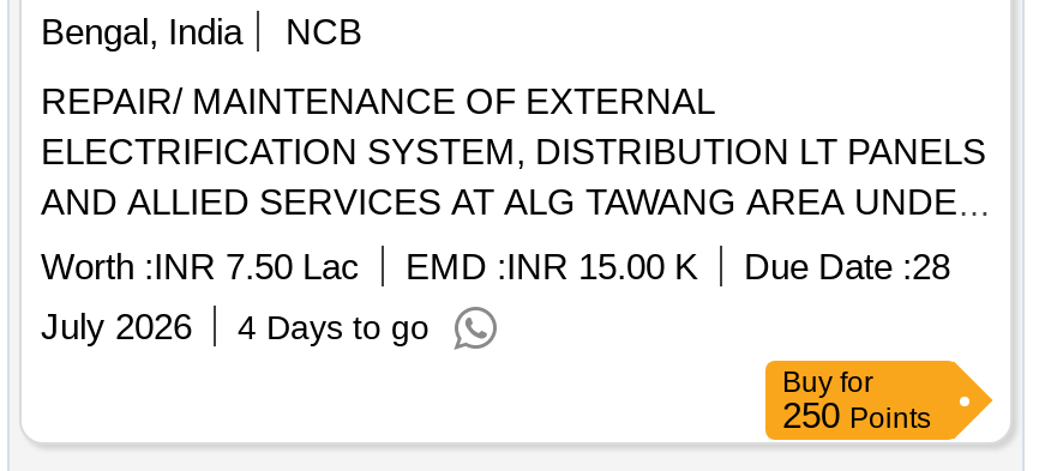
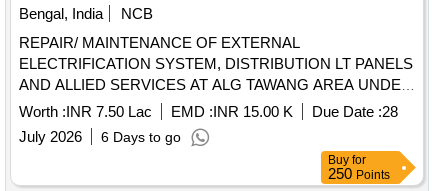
[41,306,430,347] July 2026 4 Days to go -> [19,128,181,145] July 2026 6 Days to go

